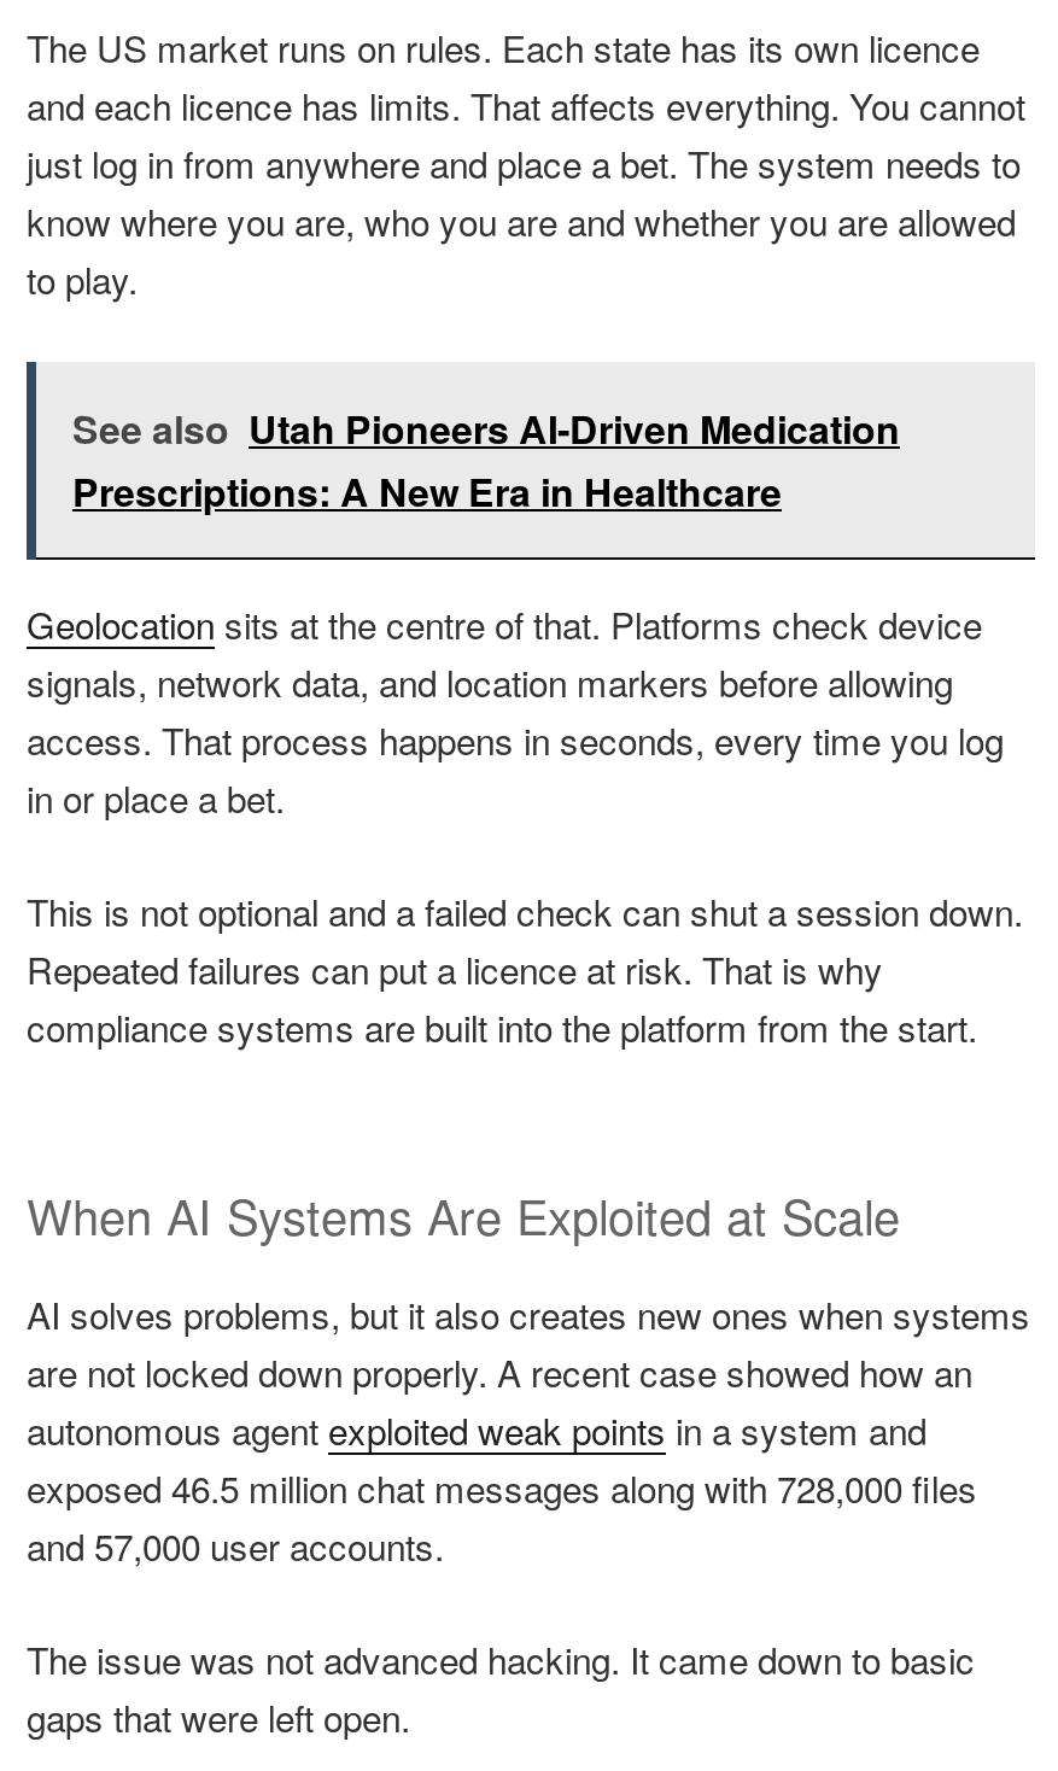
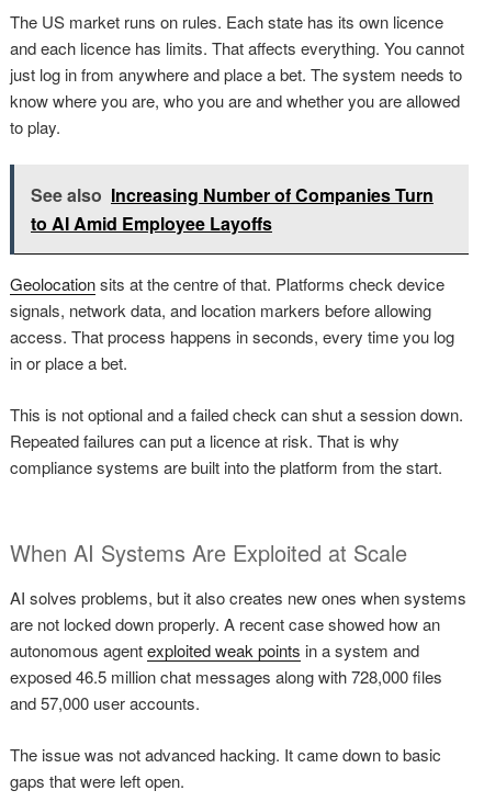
[72,401,900,519] See also Utah Pioneers AI-Driven Medication | Prescriptions: A New Era in Healthcare -> [31,182,434,236] See also Increasing Number of Companies Turn | to AI Amid Employee Layoffs

